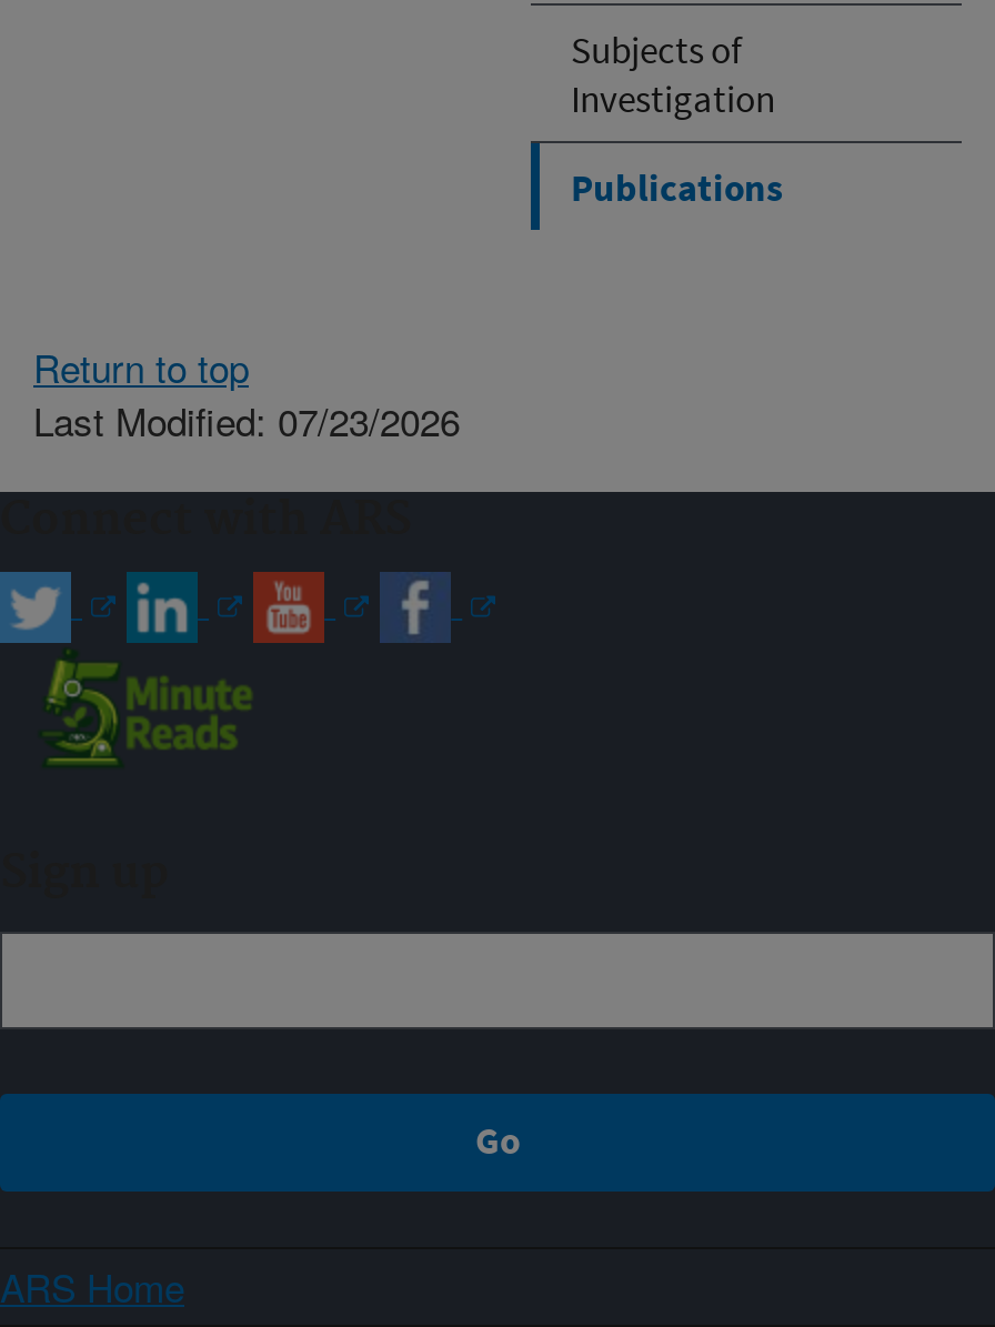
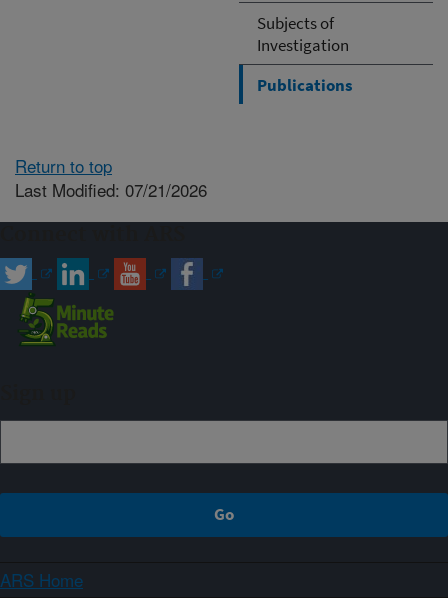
[33,392,460,448] Last Modified: 07/23/2026 -> [15,177,207,202] Last Modified: 07/21/2026

